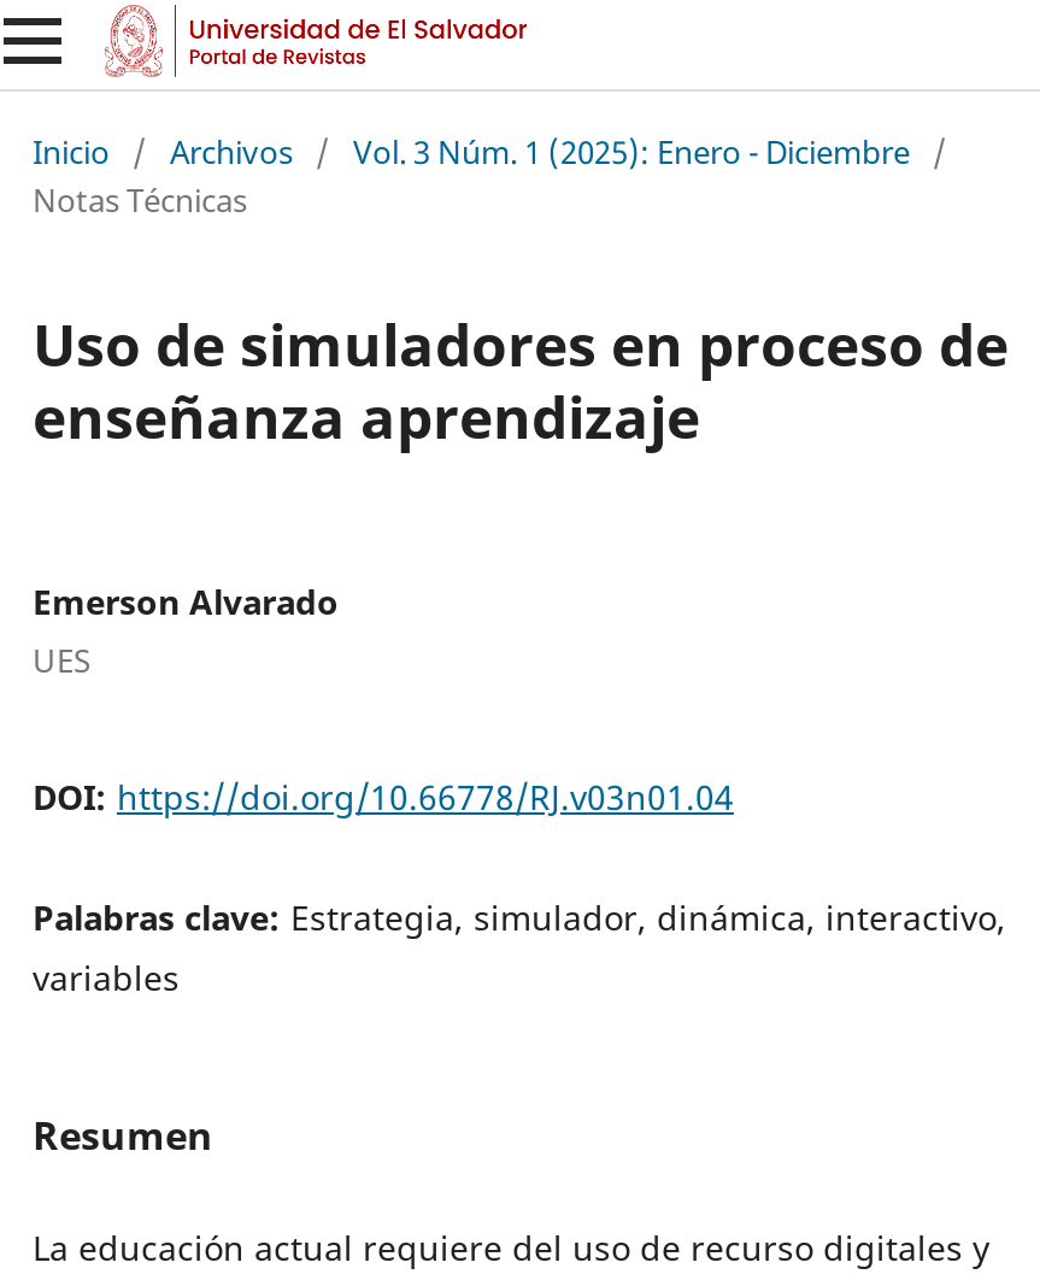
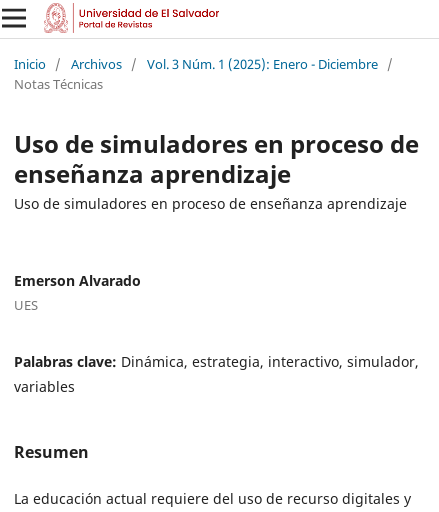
none -> [14,194,407,213] Uso de simuladores en proceso de enseñanza aprendizaje
moved [33,579,339,682] -> [14,271,141,314]: Emerson Alvarado | UES
[33,774,1006,940] DOI: https://doi.org/10.66778/RJ.v03n01.04 | Palabras clave: Estrategia, simulador, dinámica, interactivo, -> [14,352,419,371] Palabras clave: Dinámica, estrategia, interactivo, simulador,

